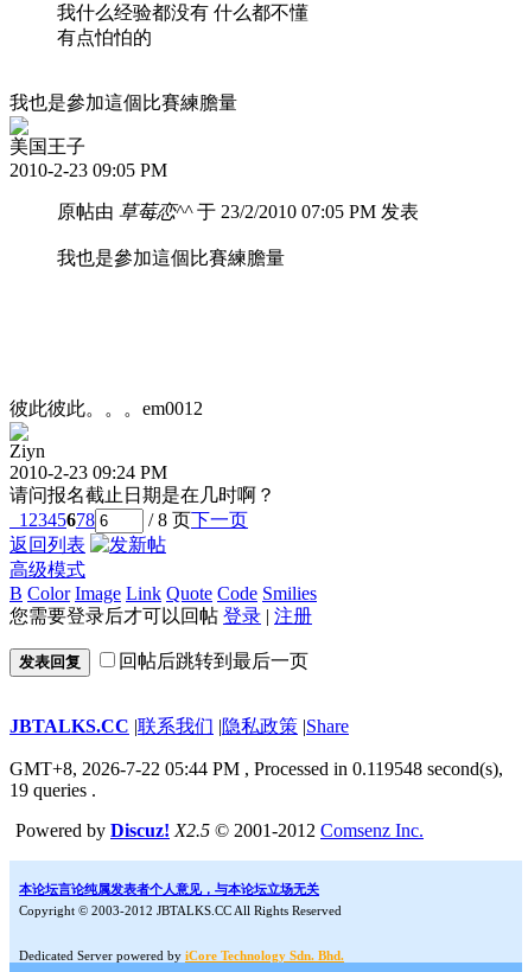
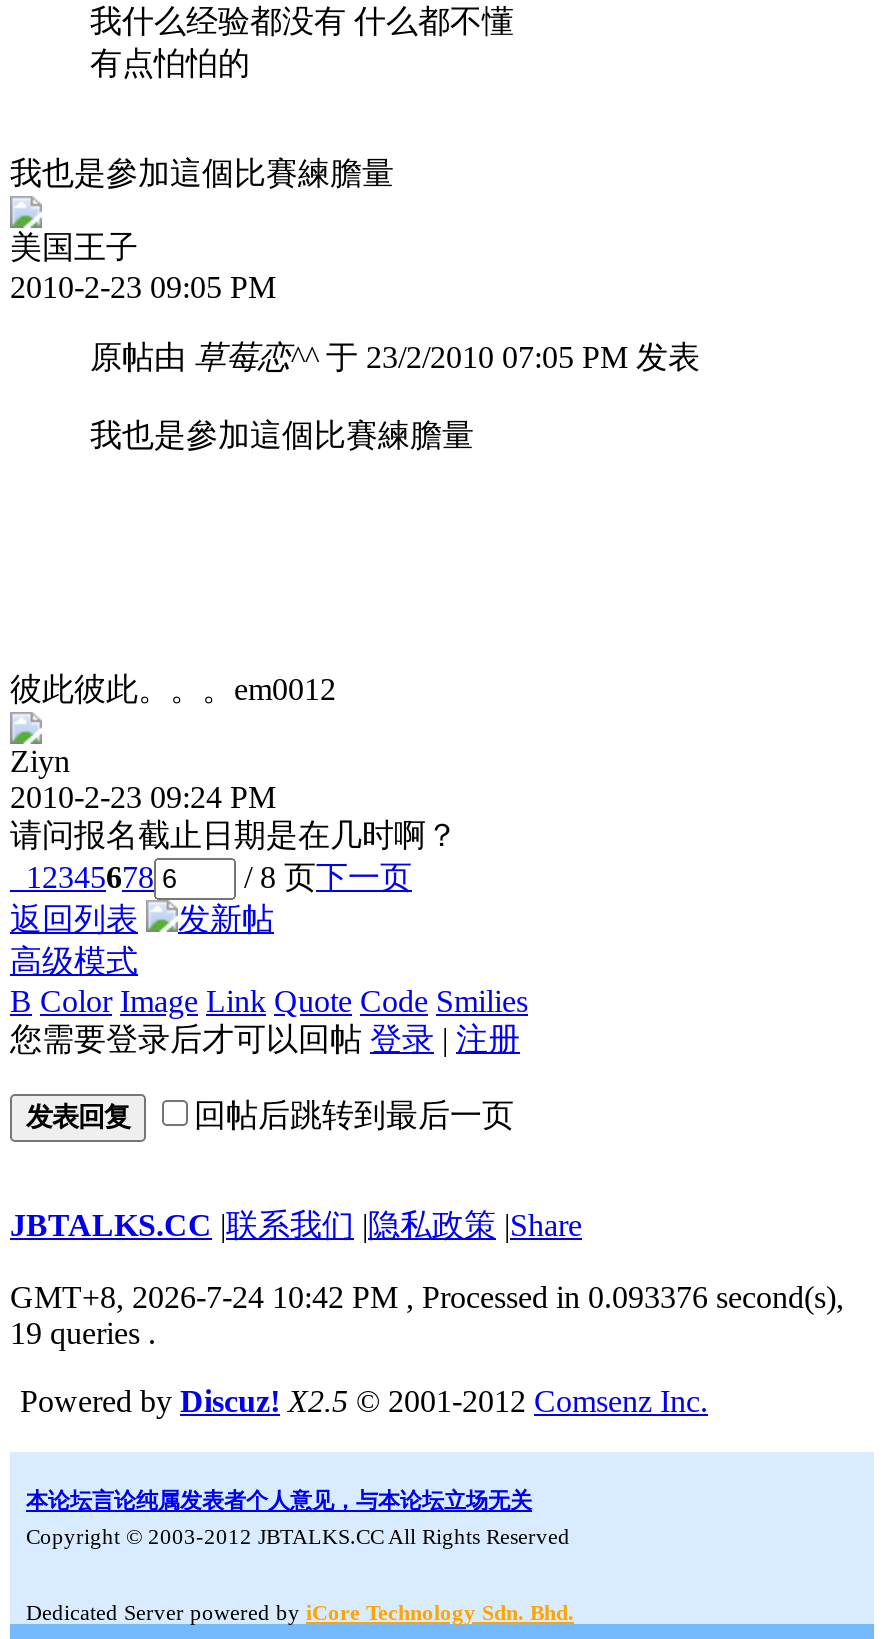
[9,759,503,779] GMT+8, 2026-7-22 05:44 PM, Processed in 0.119548 second(s), -> [10,1280,844,1314] GMT+8, 2026-7-24 10:42 PM, Processed in 0.093376 second(s),

